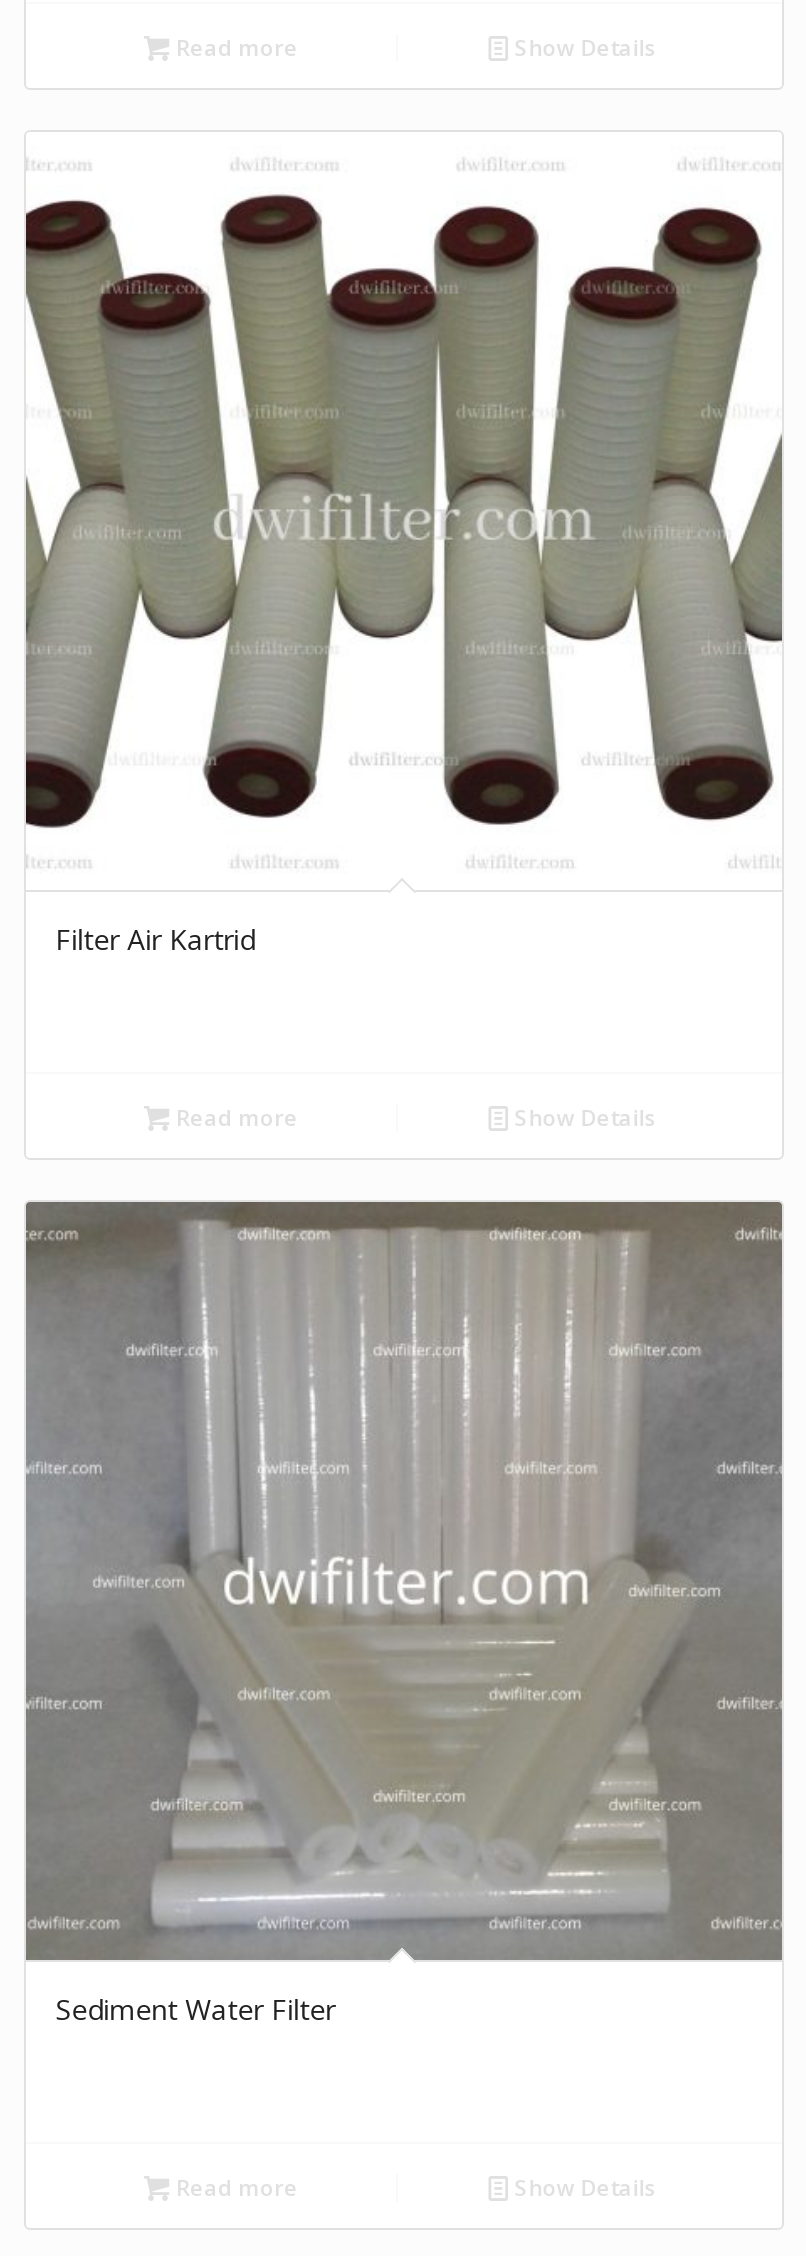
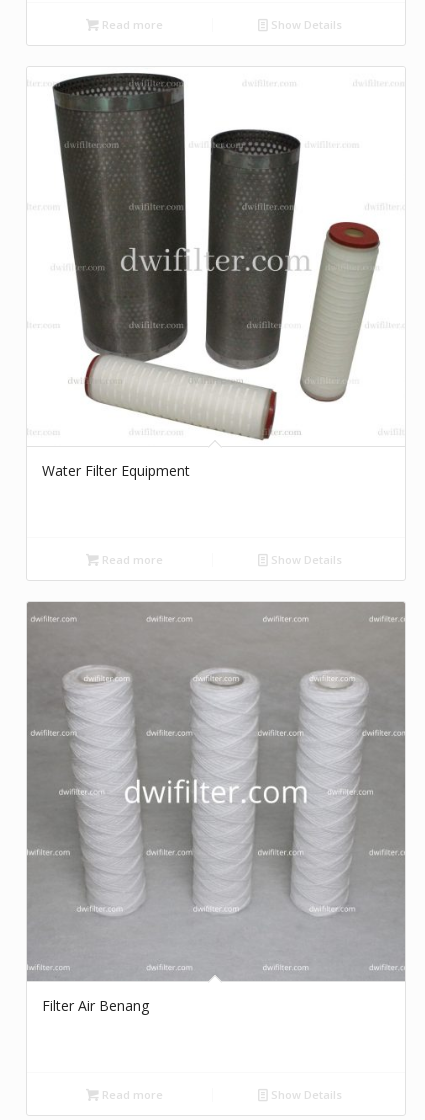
[24,145,784,959] [image] | Filter Air Kartrid -> [27,72,405,480] [image] | Water Filter Equipment
[26,1203,782,2028] [image] | Sediment Water Filter -> [27,603,405,1015] [image] | Filter Air Benang

